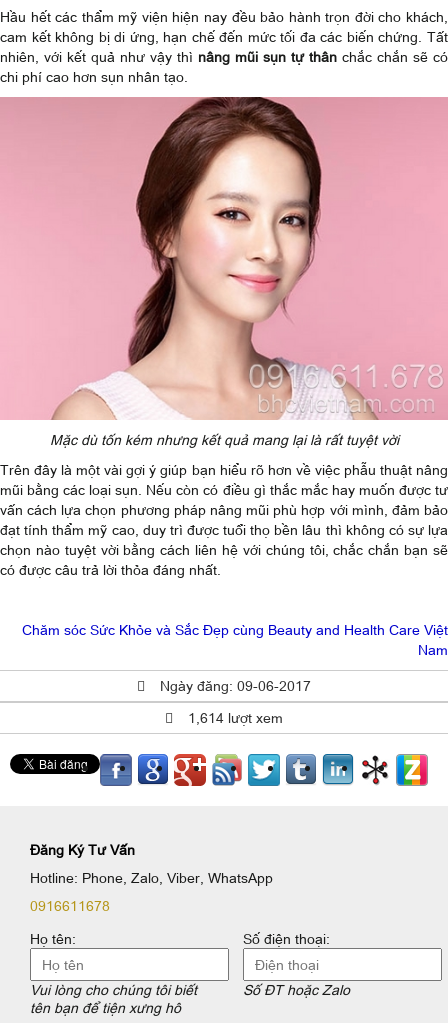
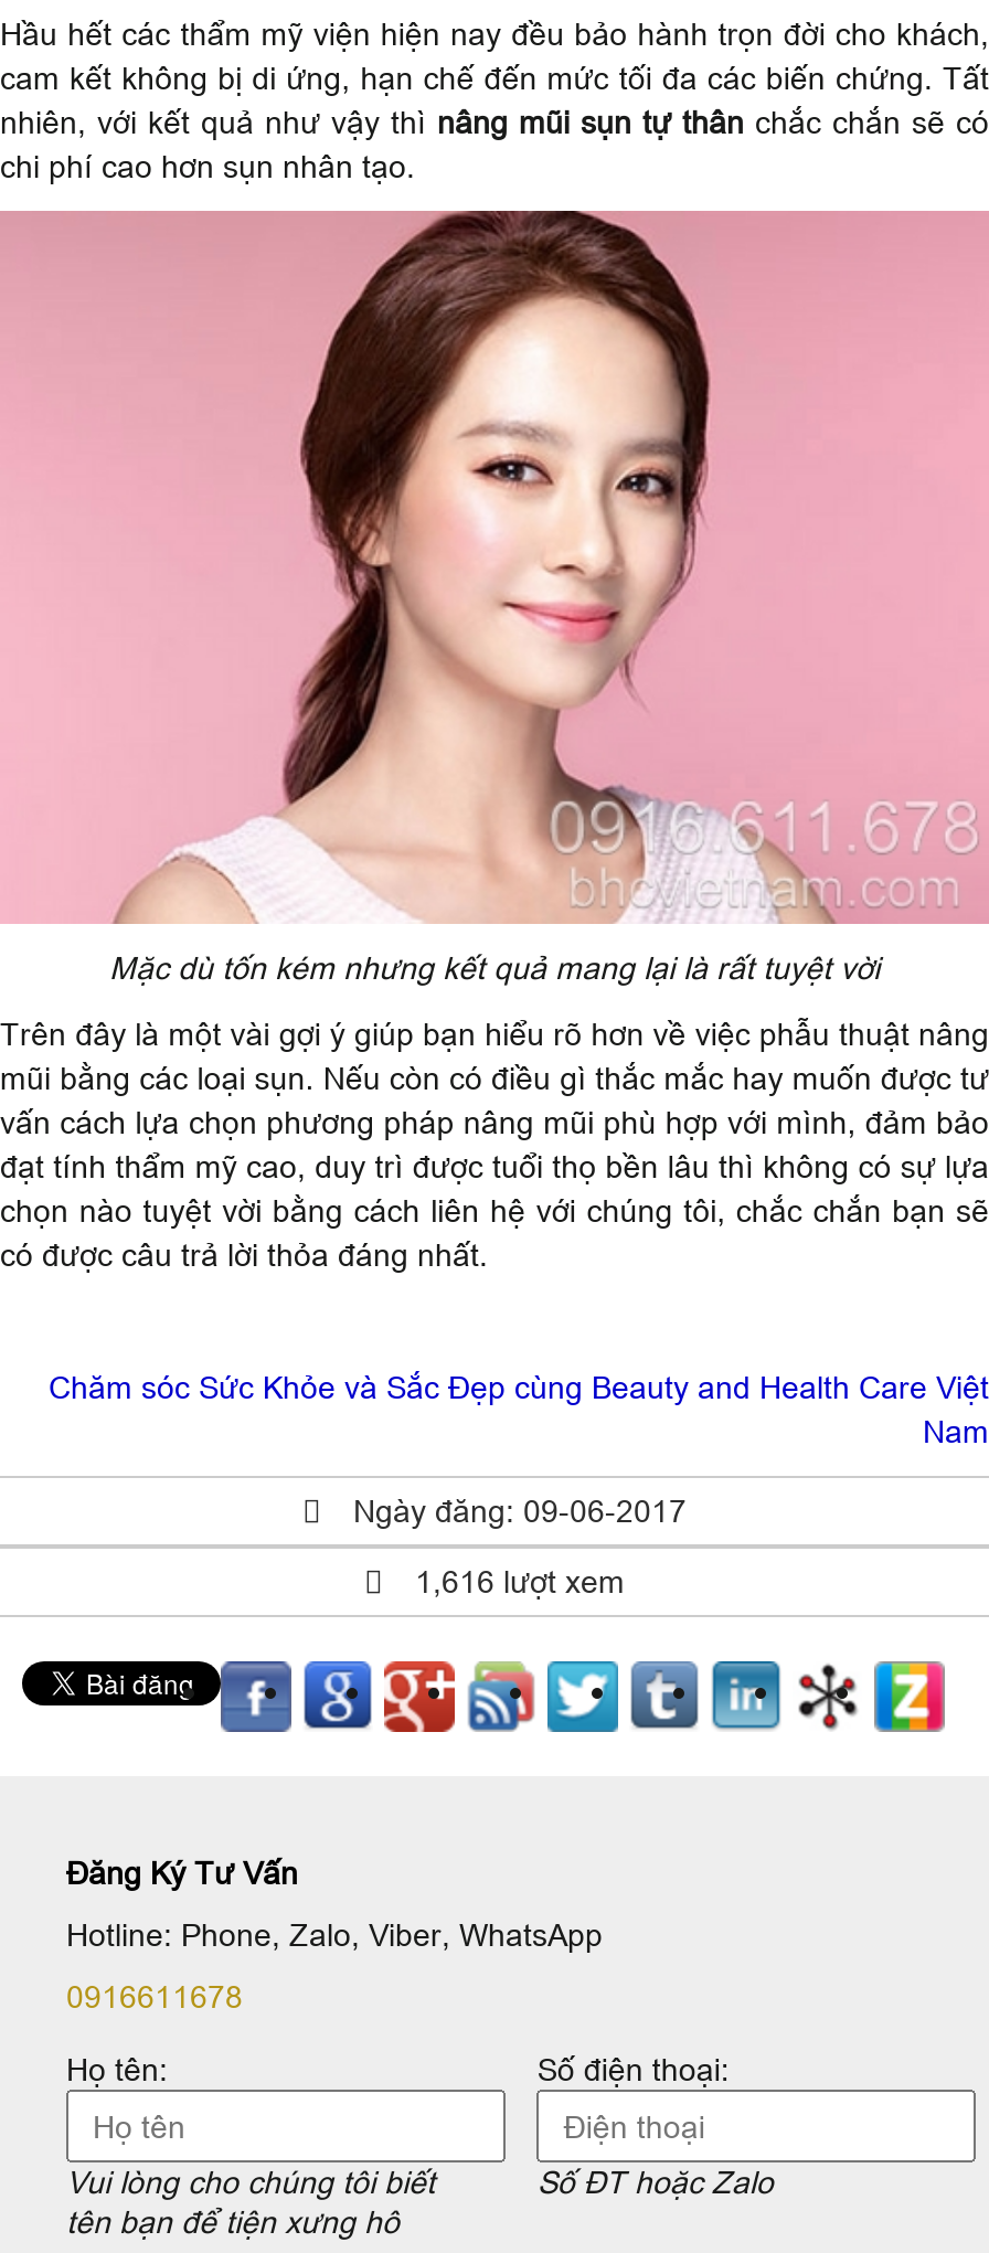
[188,708,283,727] 1,614 lượt xem -> [415,1560,625,1602] 1,616 lượt xem

